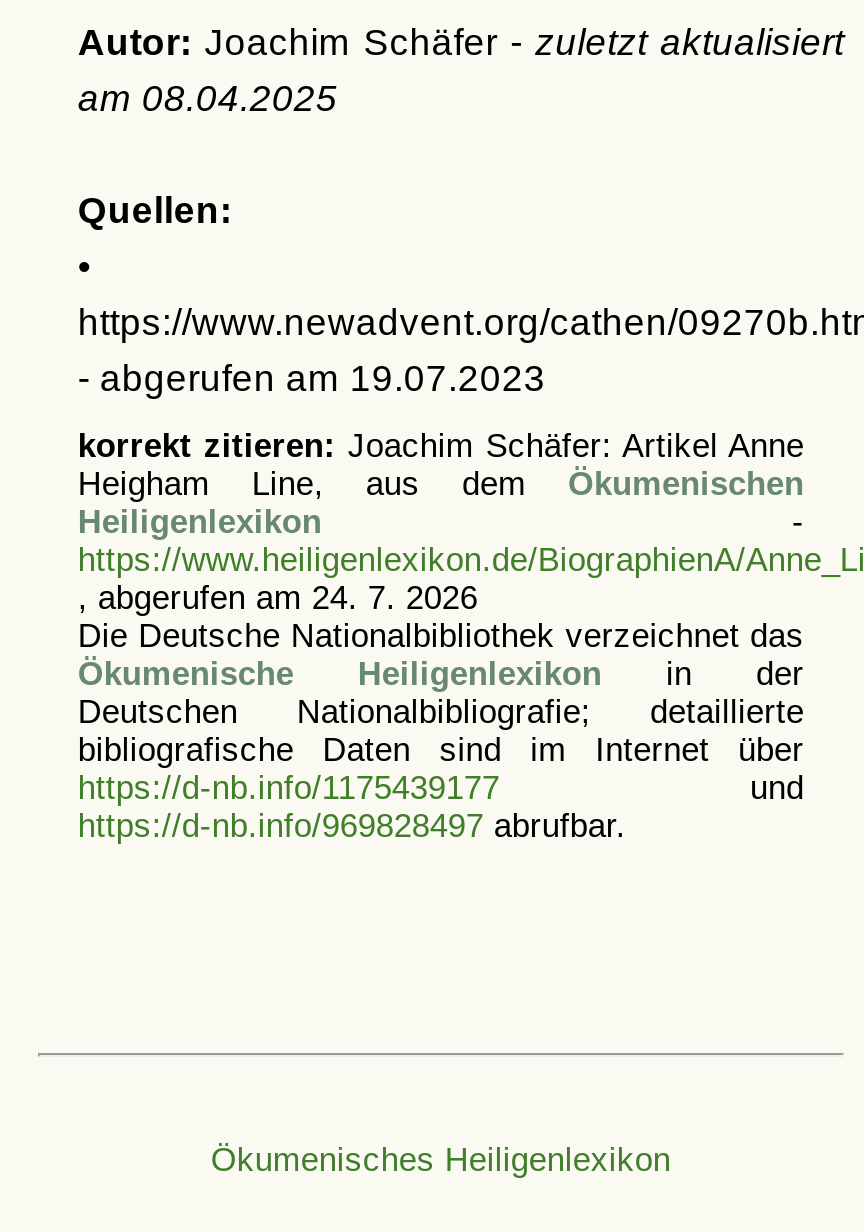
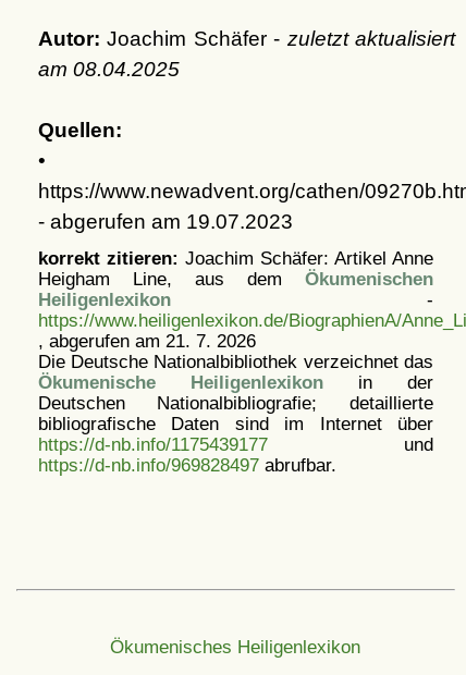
[78,579,478,615] , abgerufen am 24. 7. 2026 -> [38,331,256,351] , abgerufen am 21. 7. 2026

